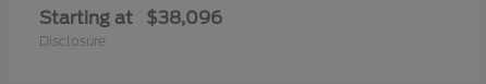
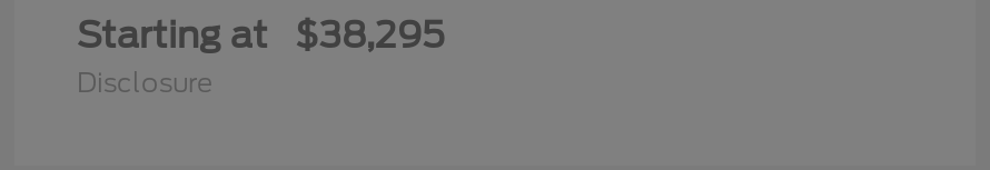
[39,7,222,28] Starting at $38,096 -> [77,14,444,56] Starting at $38,295

